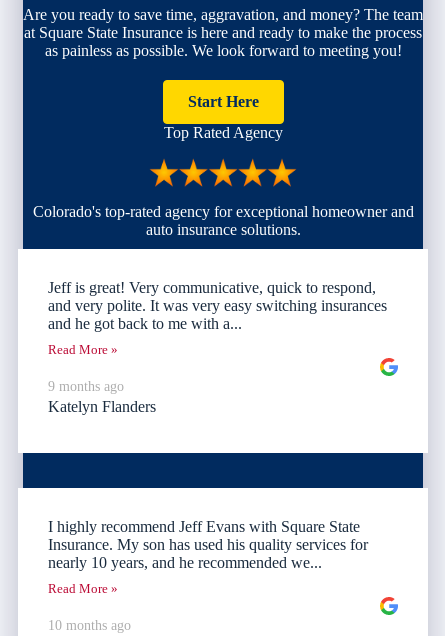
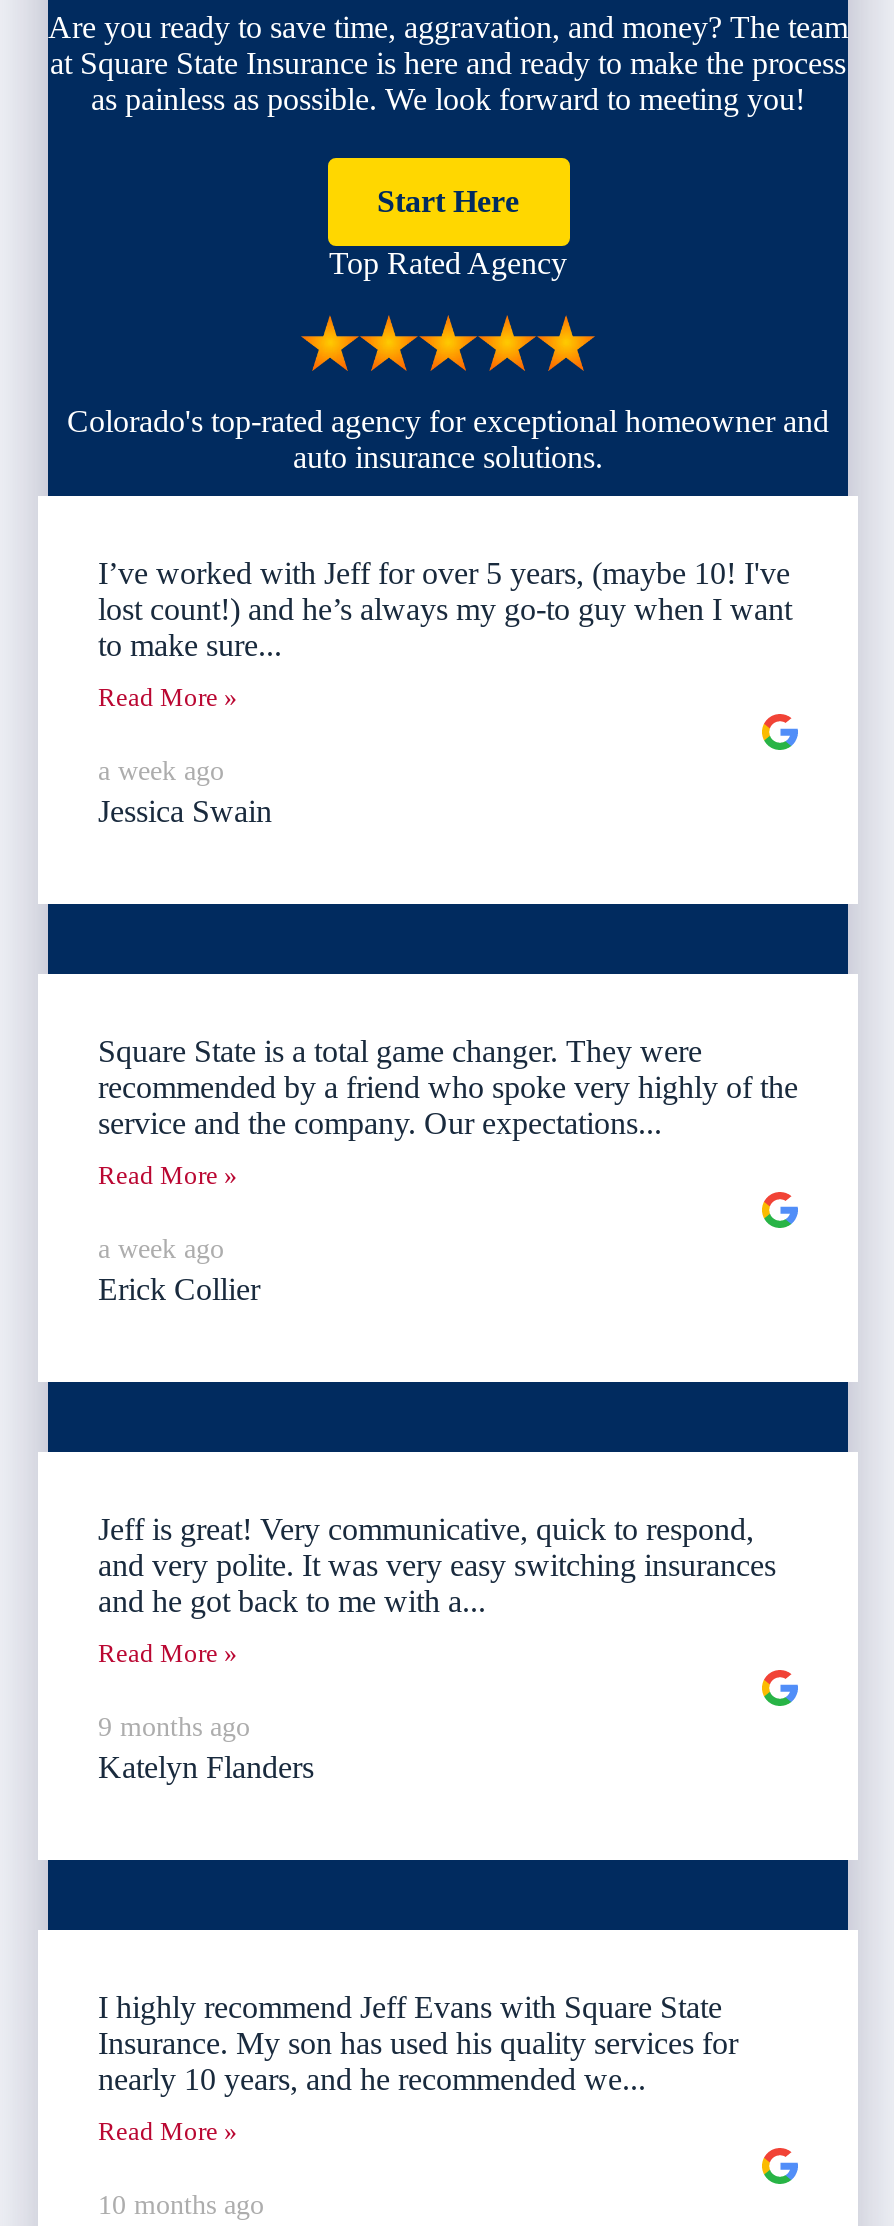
none -> [98,557,792,829] I’ve worked with Jeff for over 5 years, (maybe 10! I've | lost count!) and he’s always my go-to guy when I want | to make sure... | Read More » | a week ago | Jessica Swain
none -> [98,1035,798,1307] Square State is a total game changer. They were | recommended by a friend who spoke very highly of the | service and the company. Our expectations... | Read More » | a week ago | Erick Collier

